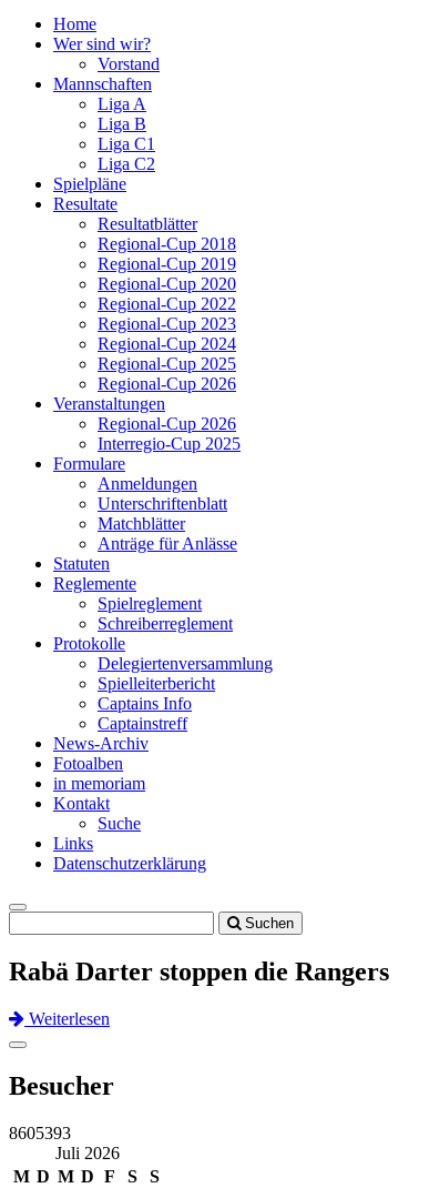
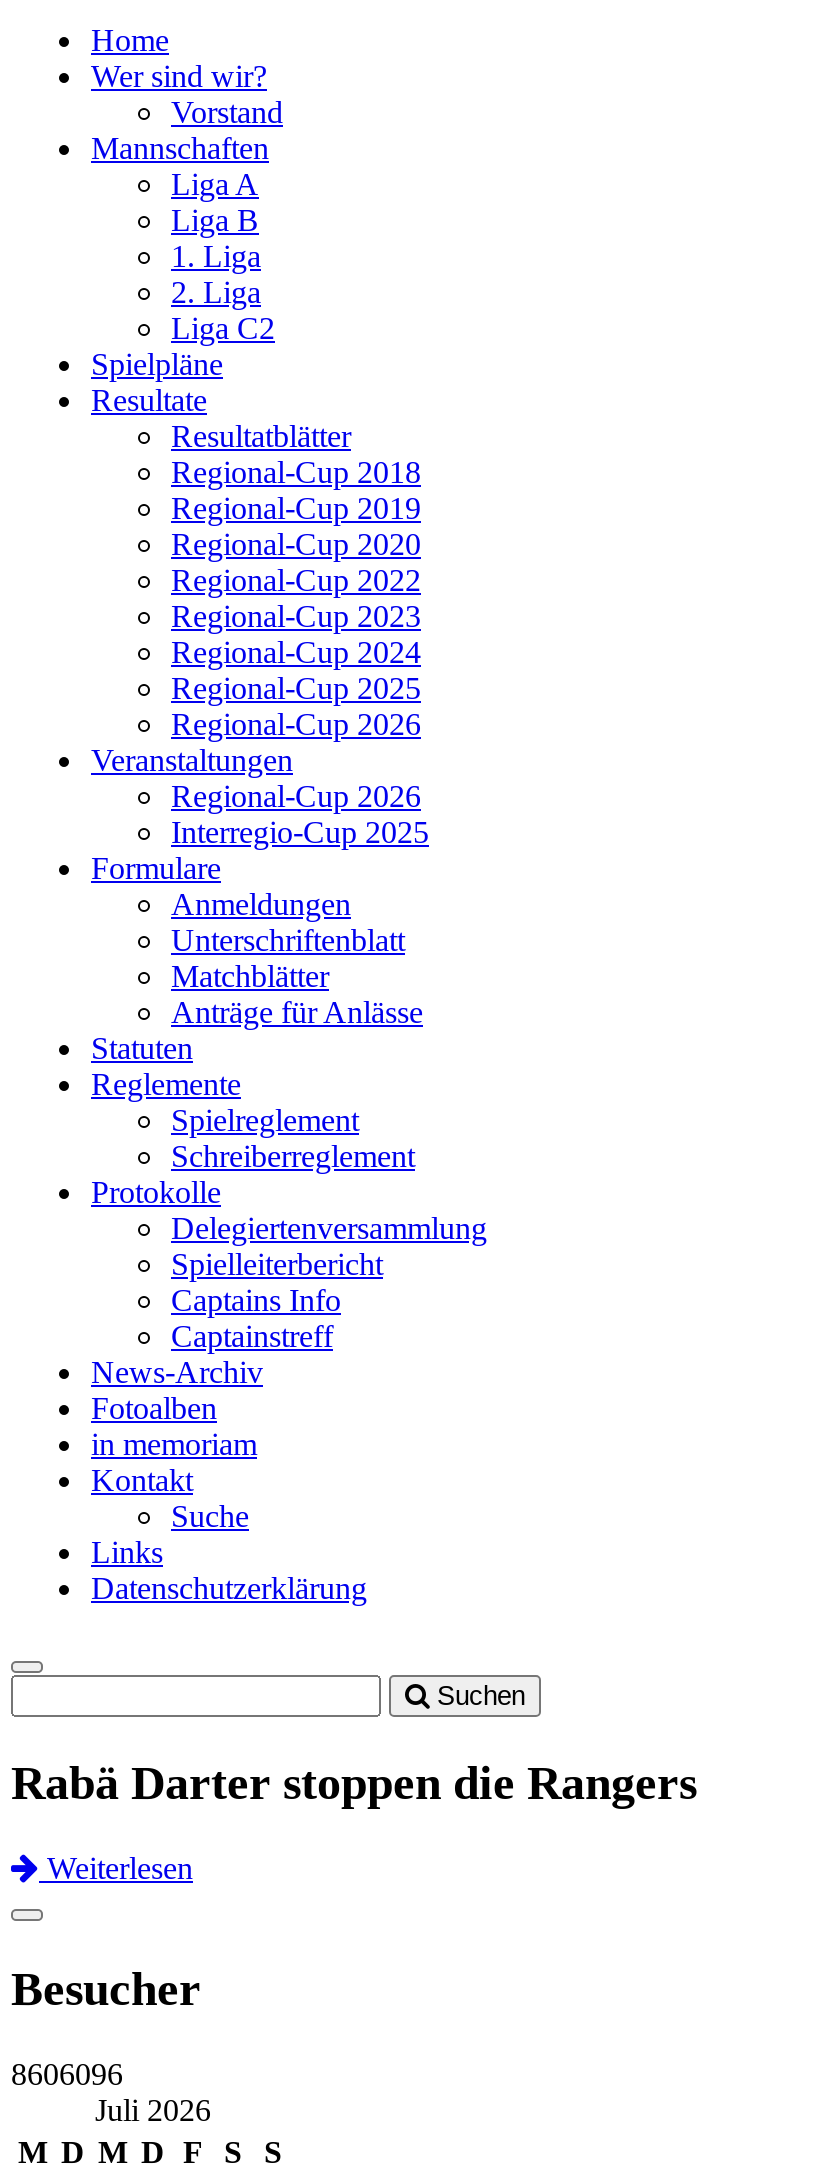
[98,134,155,153] Liga C1 -> [171,239,261,309] 1. Liga | 2. Liga
[9,1123,71,1142] 8605393 -> [11,2056,123,2090] 8606096

